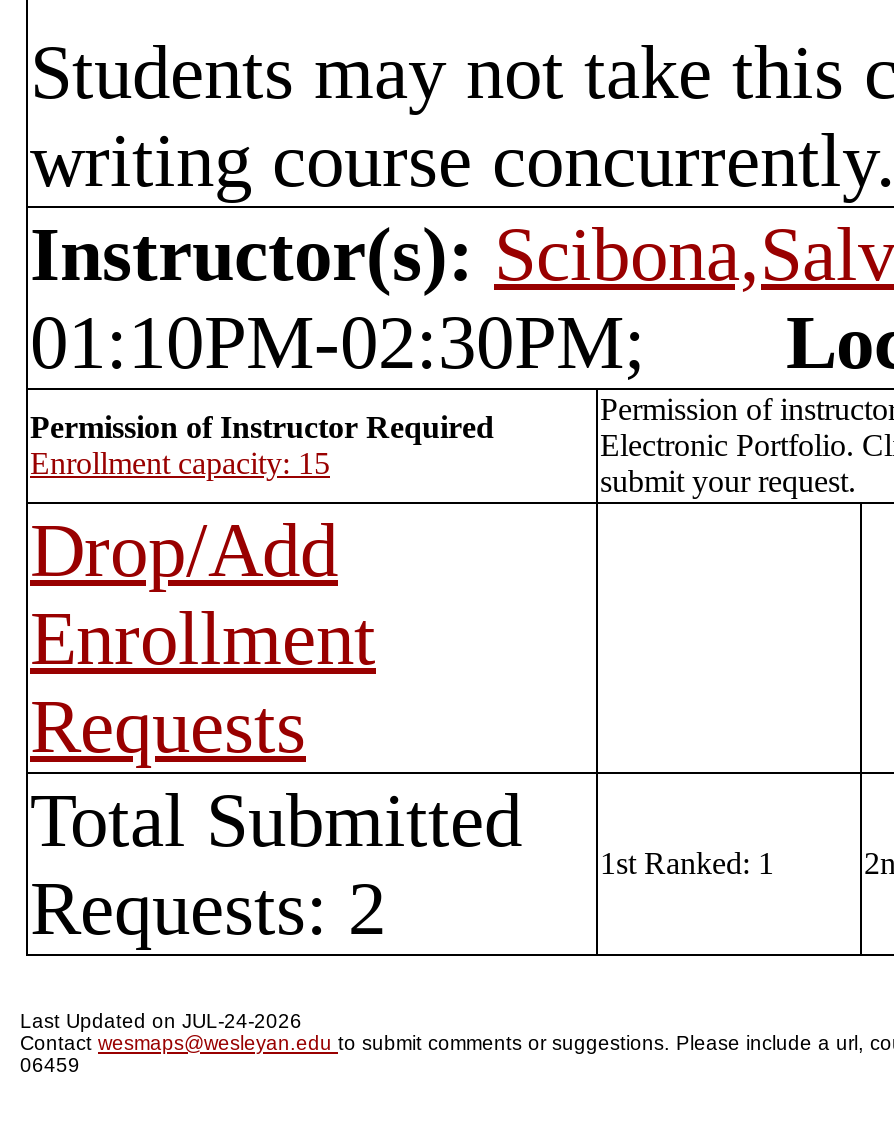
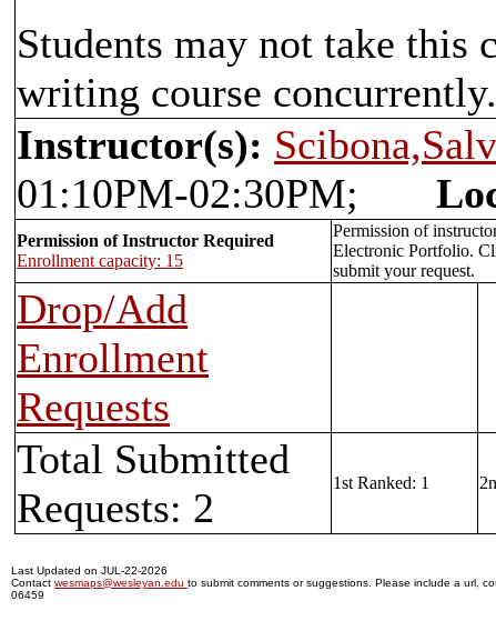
[20,1010,302,1032] Last Updated on JUL-24-2026 -> [11,564,168,577] Last Updated on JUL-22-2026

